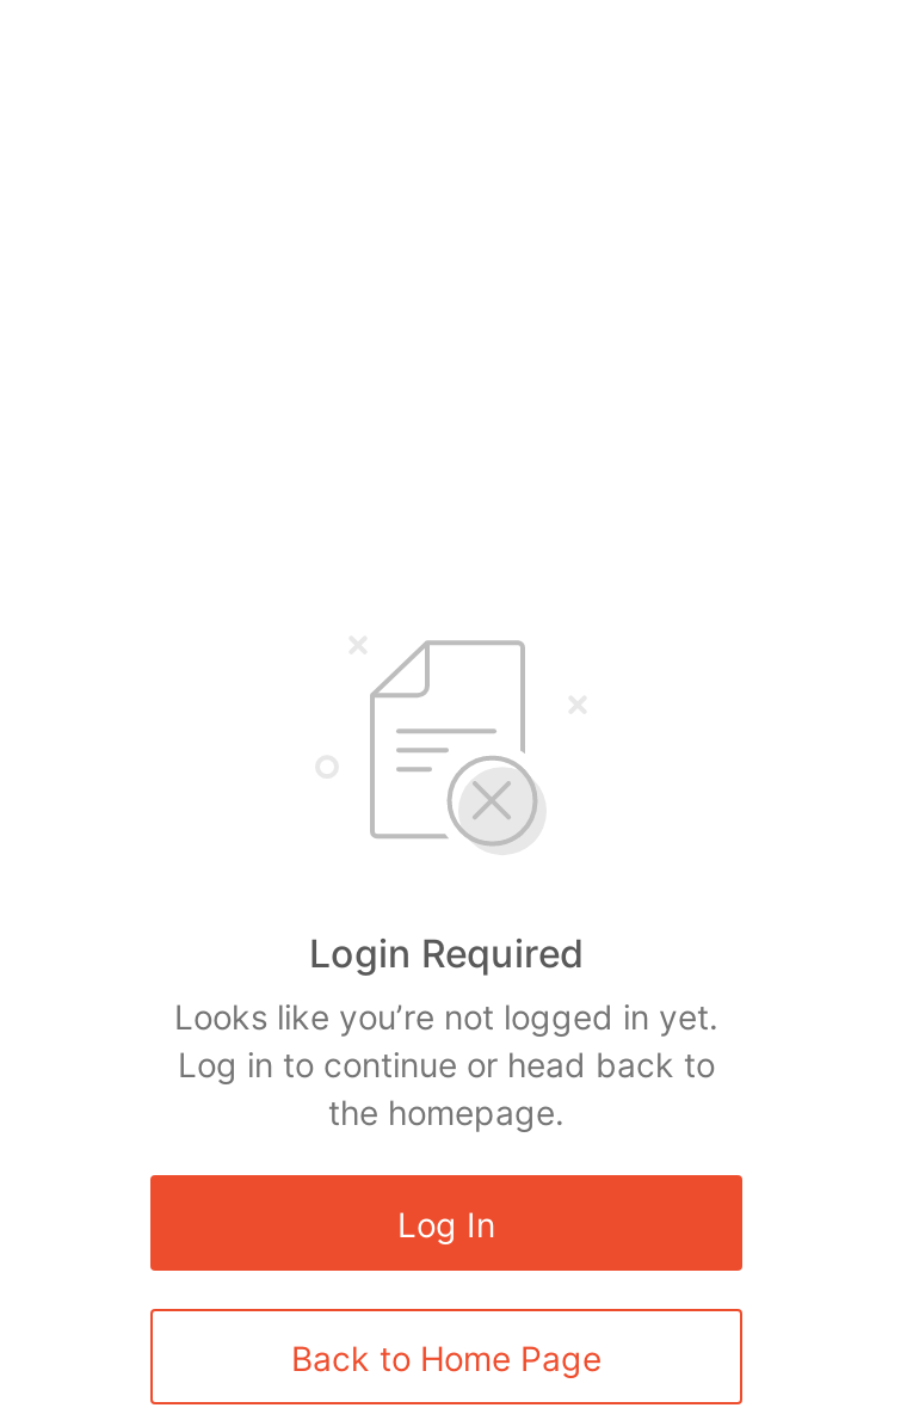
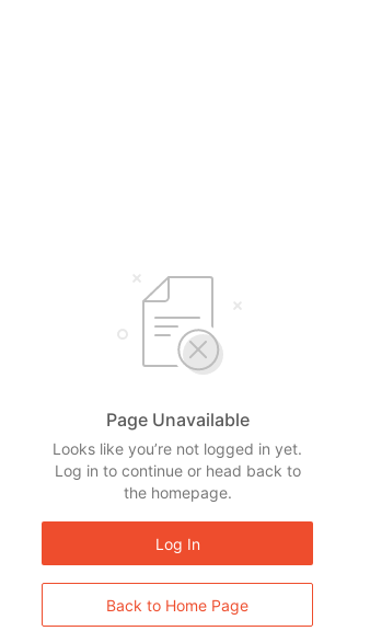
[309,929,584,977] Login Required -> [106,409,249,431] Page Unavailable

